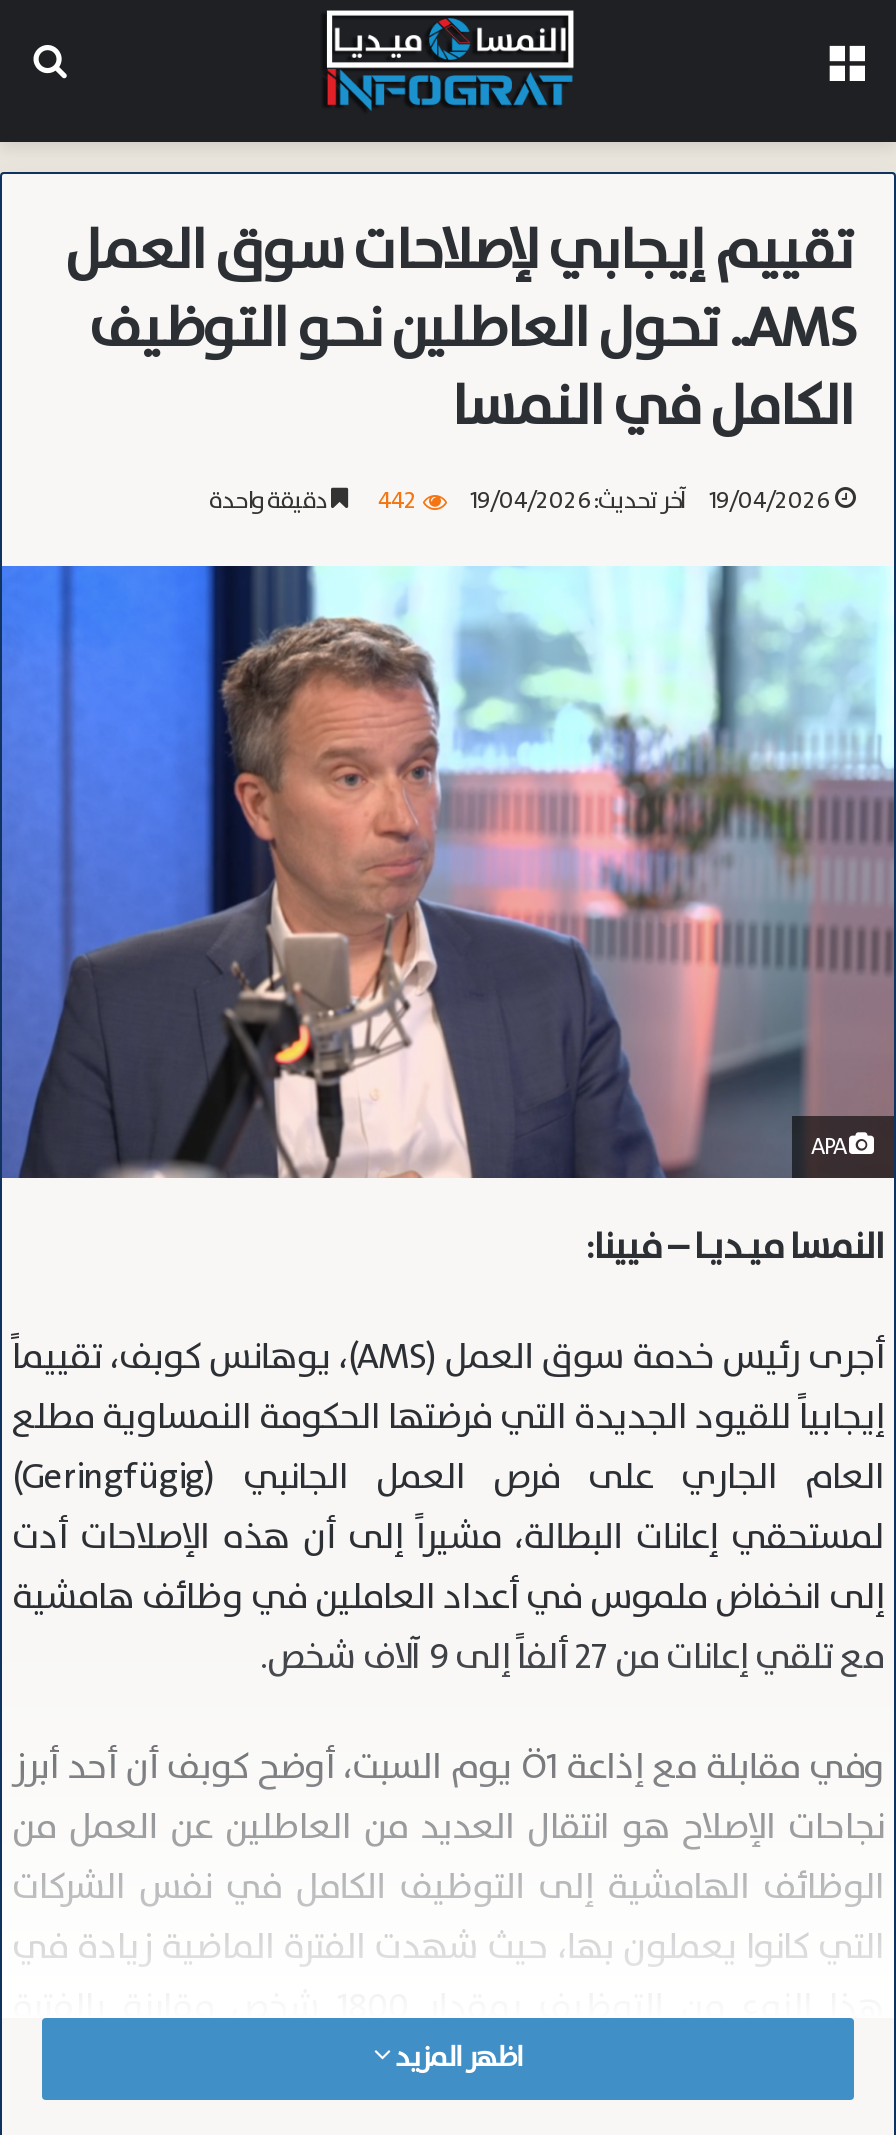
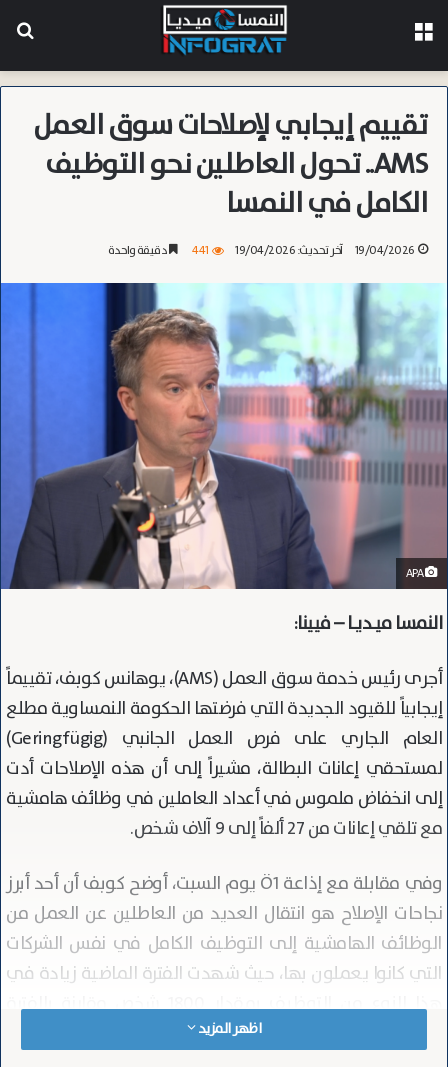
[209,482,417,520] 442 دقيقة واحدة -> [107,241,208,260] 441 دقيقة واحدة

